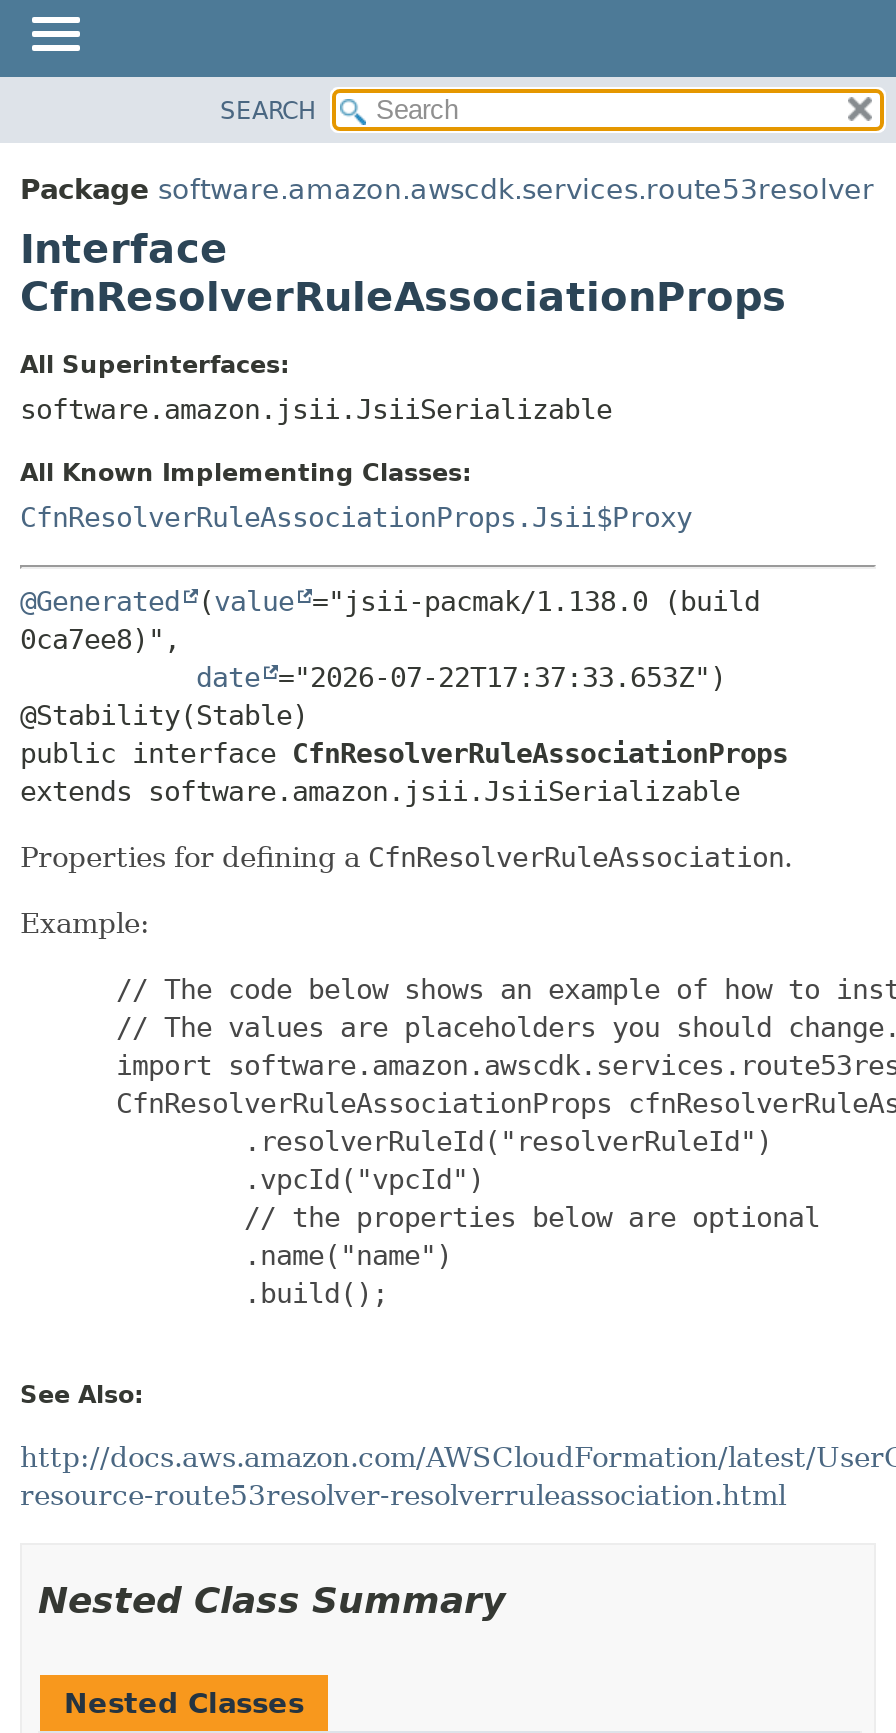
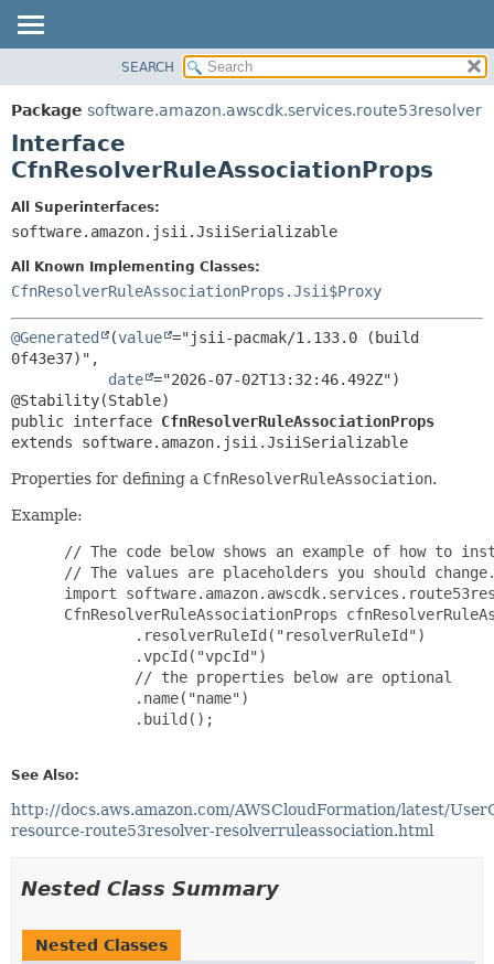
[20,584,760,692] @Generated (value ="jsii-pacmak/1.138.0 (build | 0ca7ee8)", | date ="2026-07-22T17:37:33.653Z") -> [11,328,419,388] @Generated (value ="jsii-pacmak/1.133.0 (build | 0f43e37)", | date ="2026-07-02T13:32:46.492Z")

